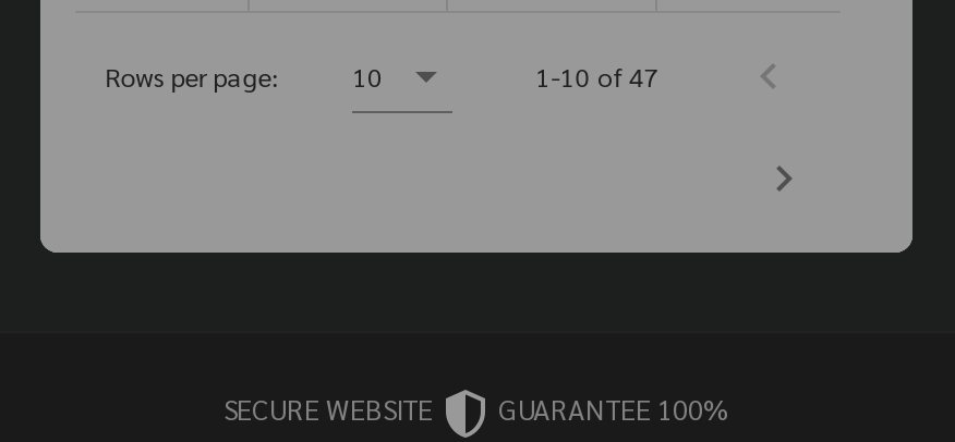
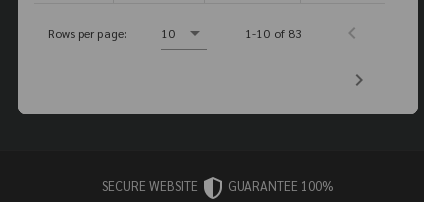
[535,58,660,93] 1-10 of 47 -> [245,25,302,41] 1-10 of 83

